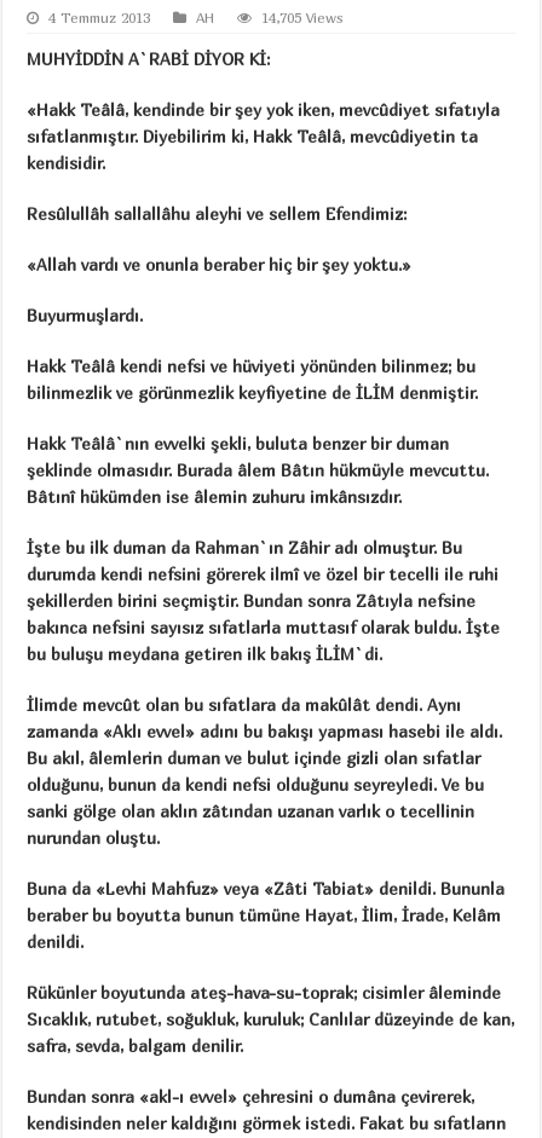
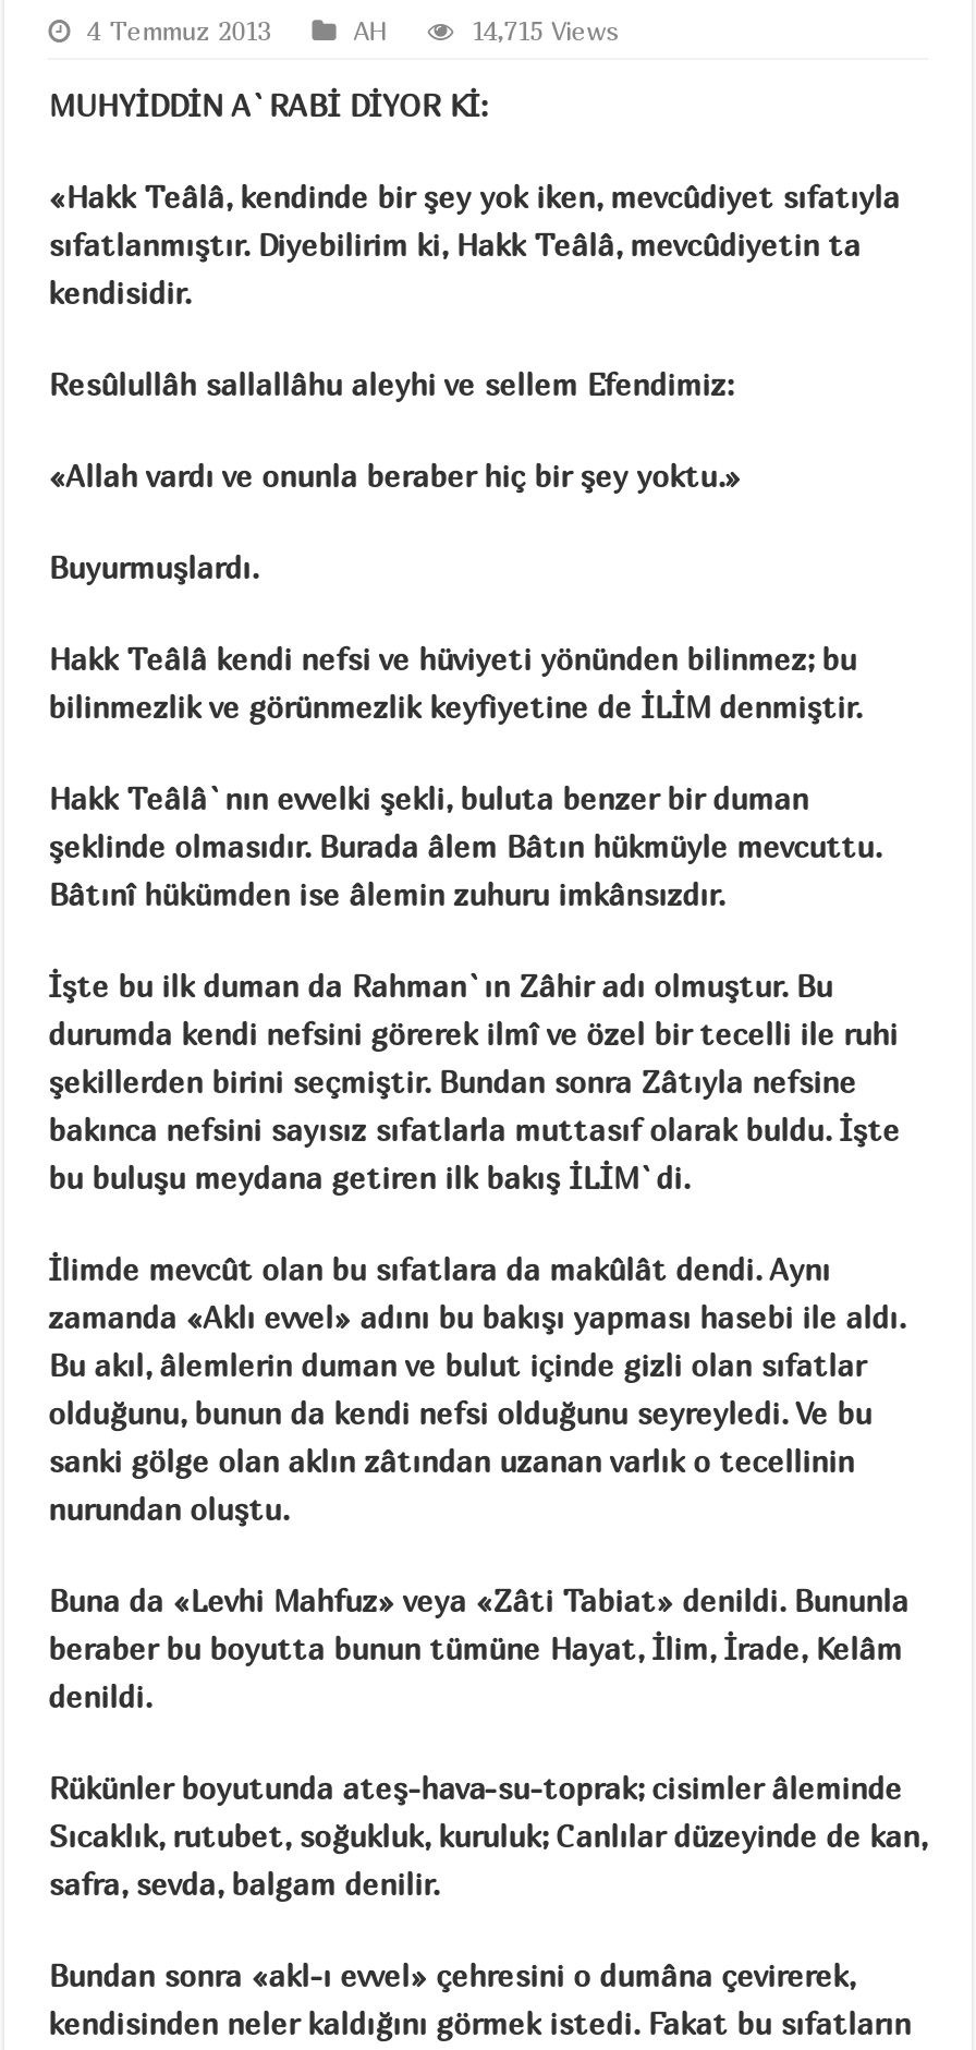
[262,9,344,27] 14,705 Views -> [471,15,619,48] 14,715 Views

